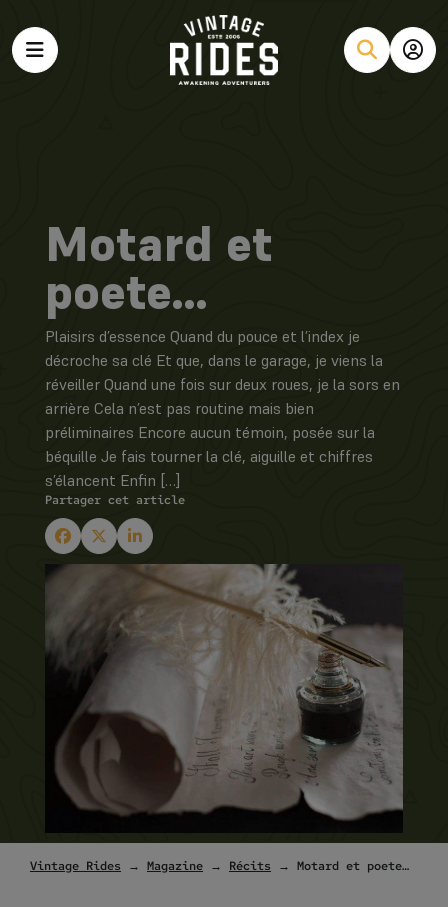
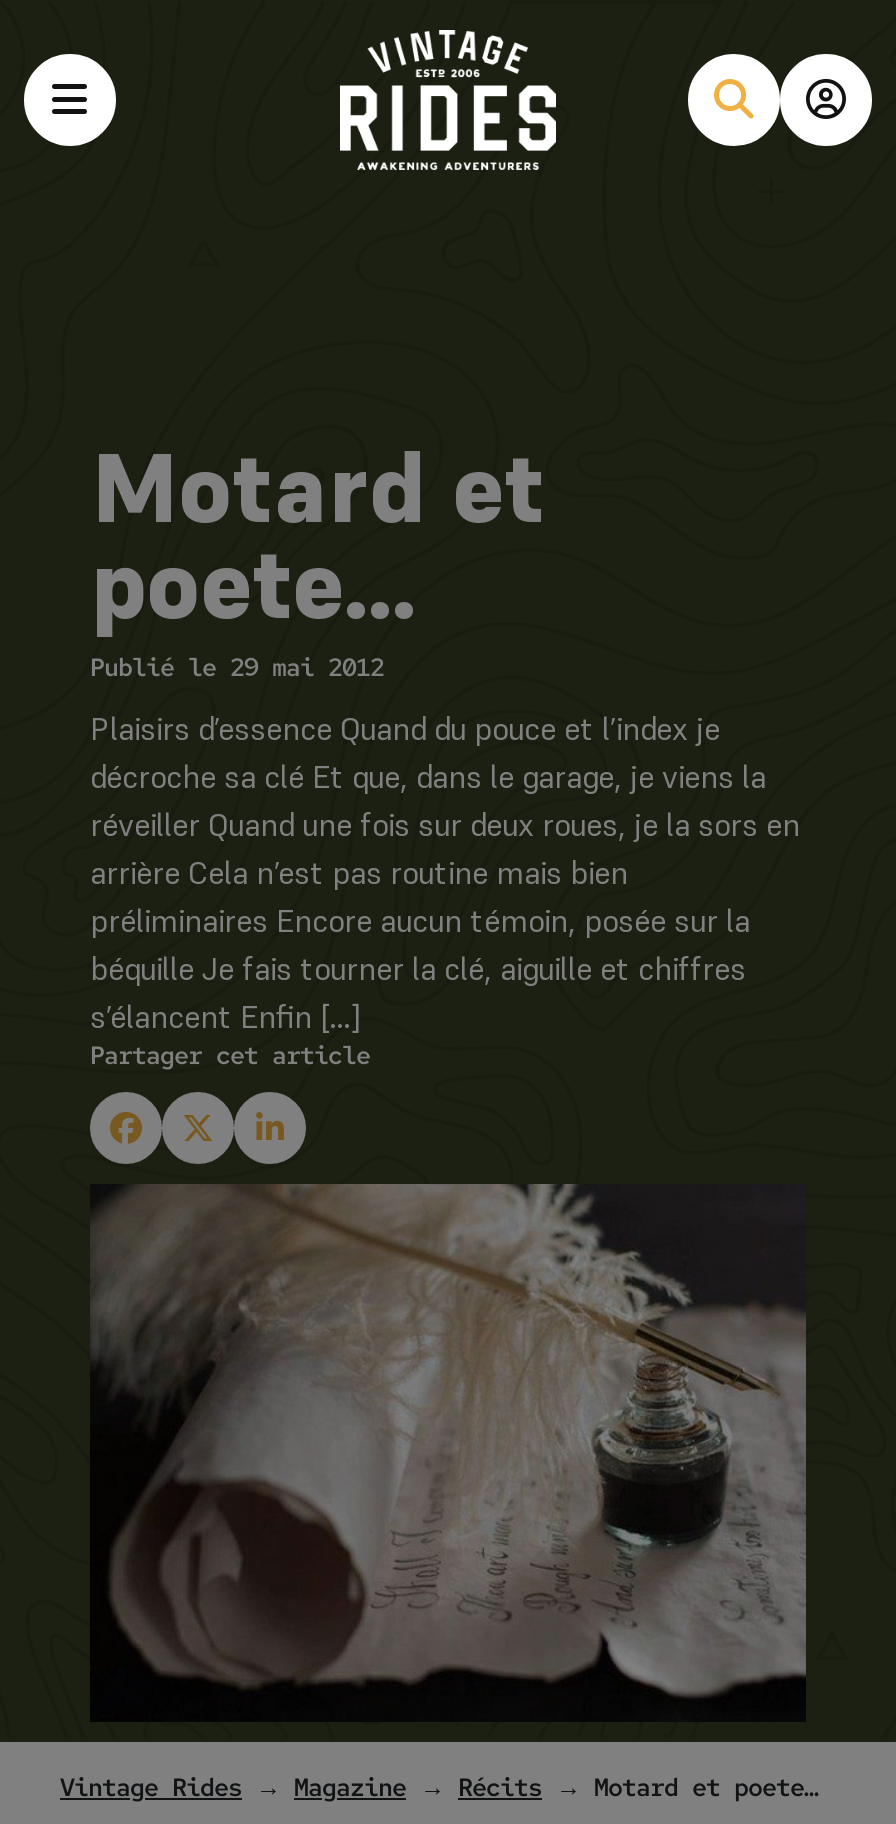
none -> [90,650,384,684] Publié le 29 mai 2012

